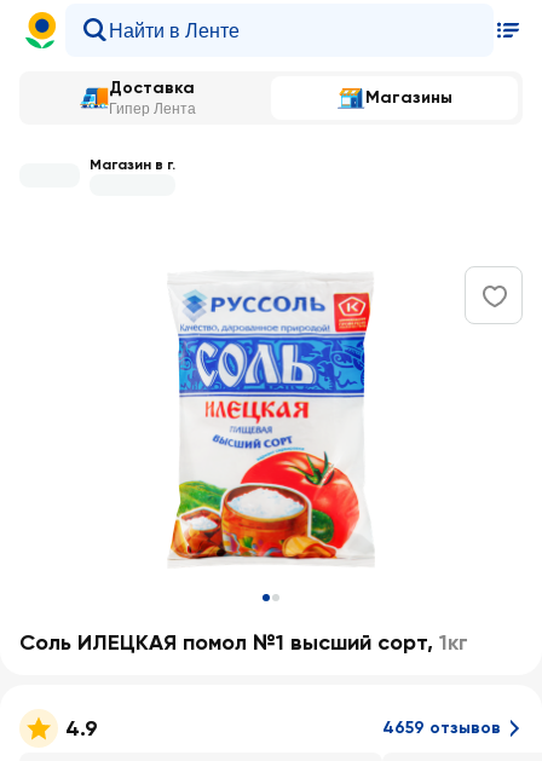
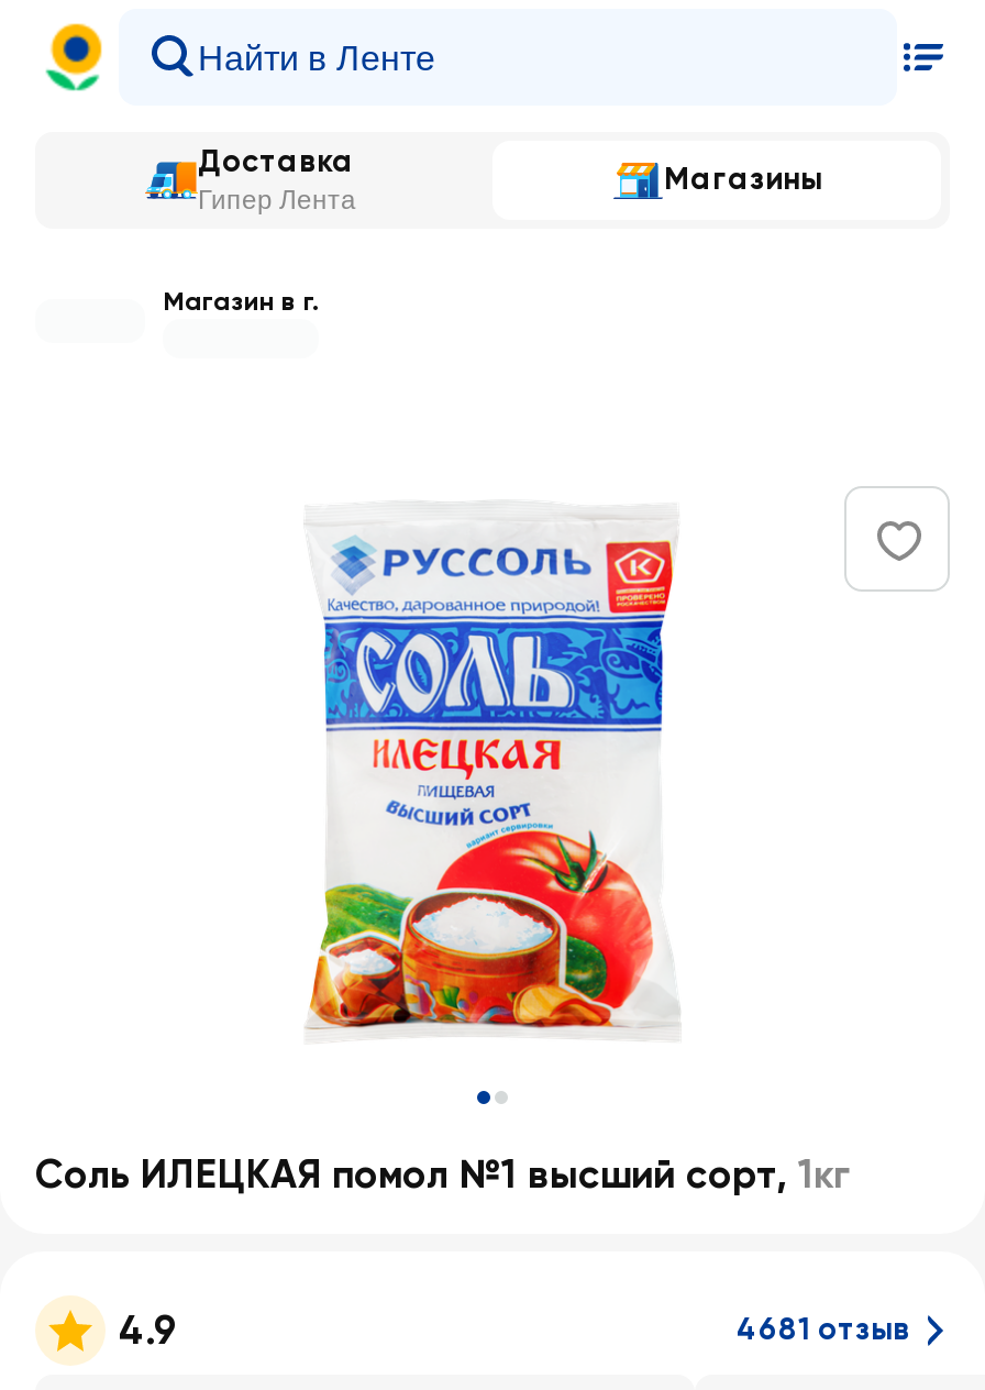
[177,480,340,561] [image] -> [323,814,620,1029] [image]
[382,717,501,738] 4659 отзывов -> [737,1311,910,1348] 4681 отзыв

